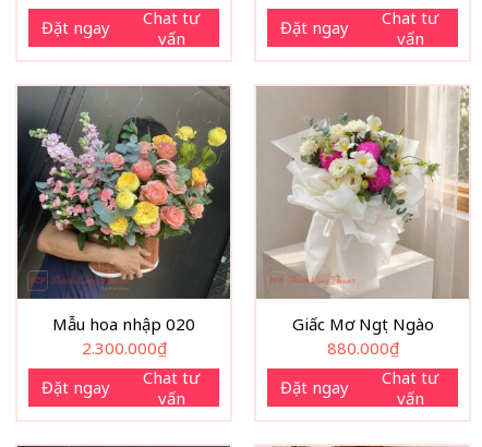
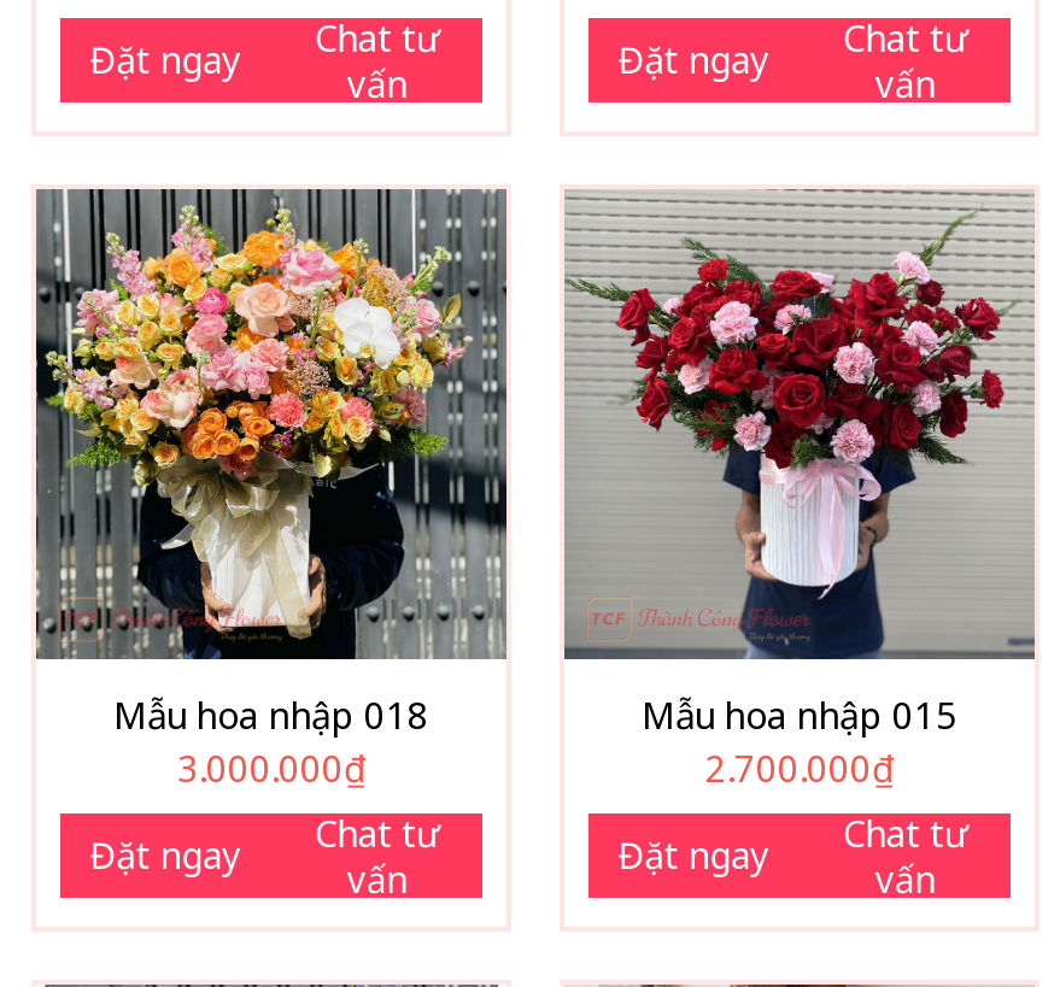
[17,86,230,335] [image] | Mẫu hoa nhập 020 -> [36,189,506,740] [image] | Mẫu hoa nhập 018
[256,86,470,359] [image] | Giấc Mơ Ngọt Ngào | 880.000₫ -> [564,189,1035,792] [image] | Mẫu hoa nhập 015 | 2.700.000₫
[81,337,166,359] 2.300.000₫ -> [177,744,365,792] 3.000.000₫

